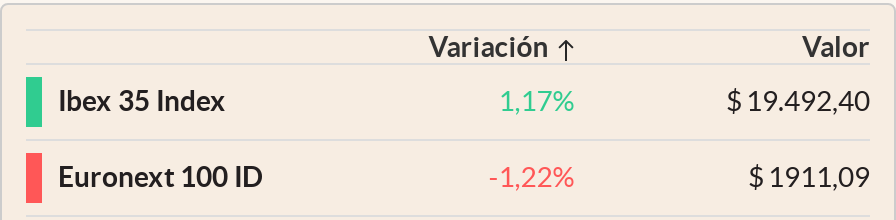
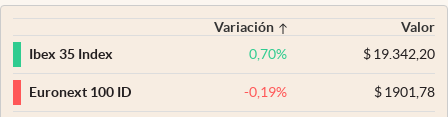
[499,85,575,117] 1,17% -> [249,46,287,62] 0,70%
[726,85,870,117] $ 19.492,40 -> [363,46,435,62] $ 19.342,20
[489,161,575,193] -1,22% -> [244,84,287,100] -0,19%
[748,161,870,193] $ 1911,09 -> [374,84,435,100] $ 1901,78

